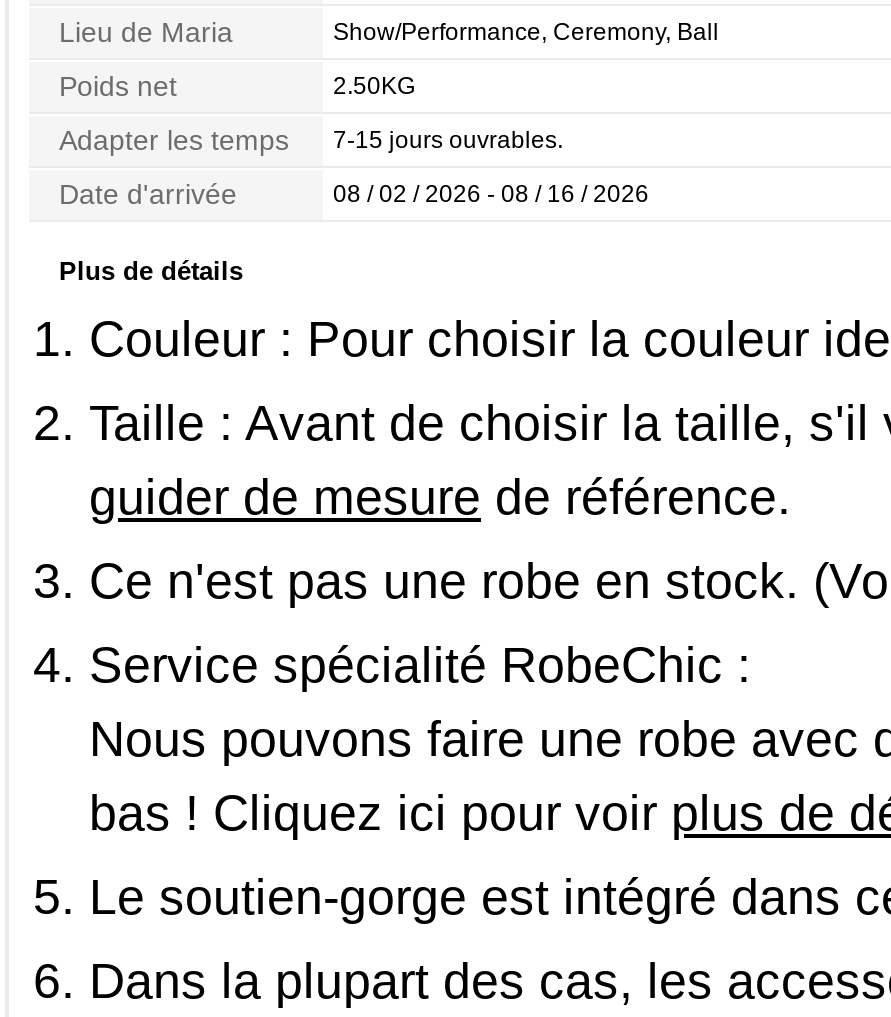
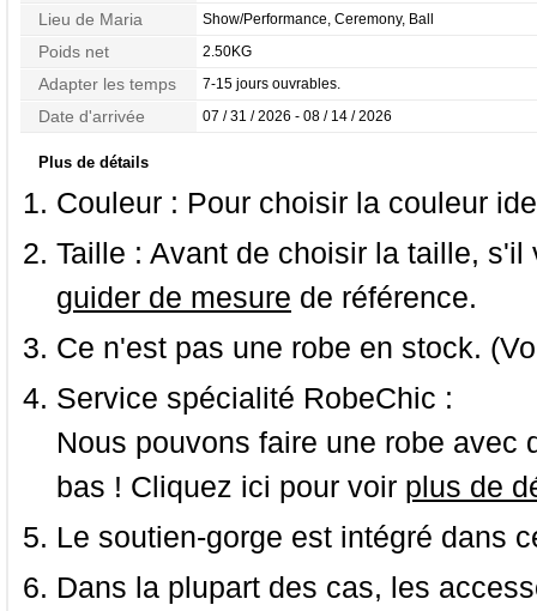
[333,180,649,208] 08 / 02 / 2026 - 08 / 16 / 2026 -> [203,108,392,125] 07 / 31 / 2026 - 08 / 14 / 2026

